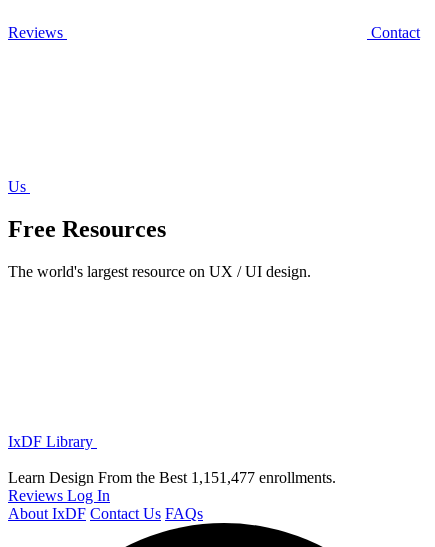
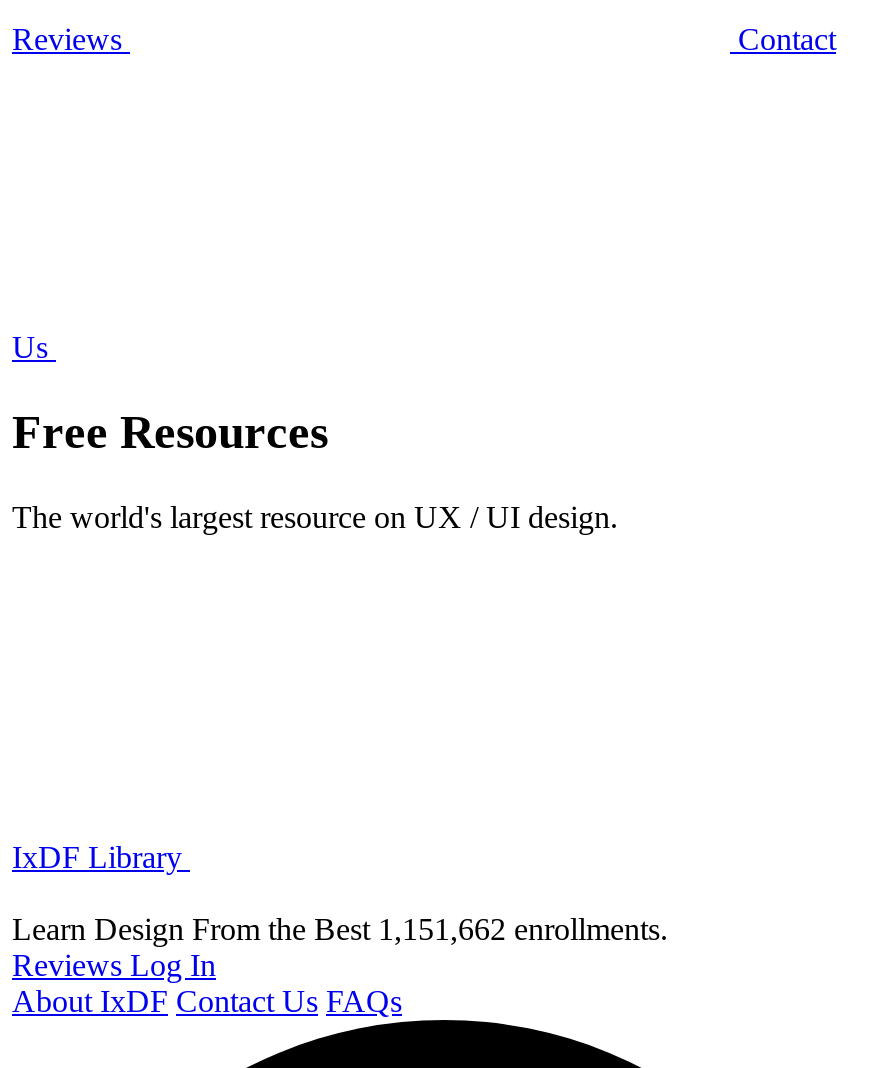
[8,469,336,486] Learn Design From the Best 1,151,477 enrollments. -> [12,911,668,945] Learn Design From the Best 1,151,662 enrollments.

